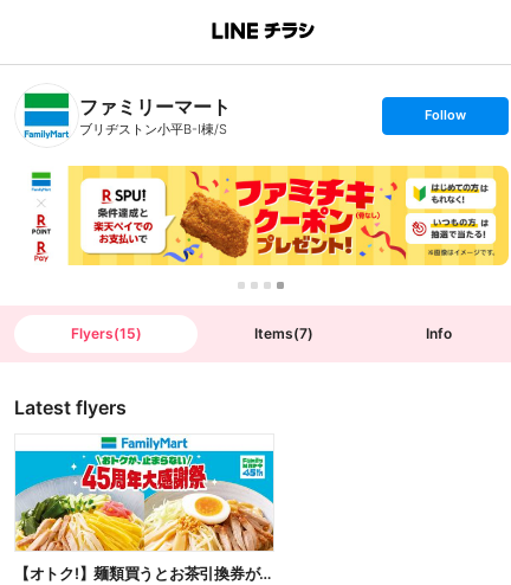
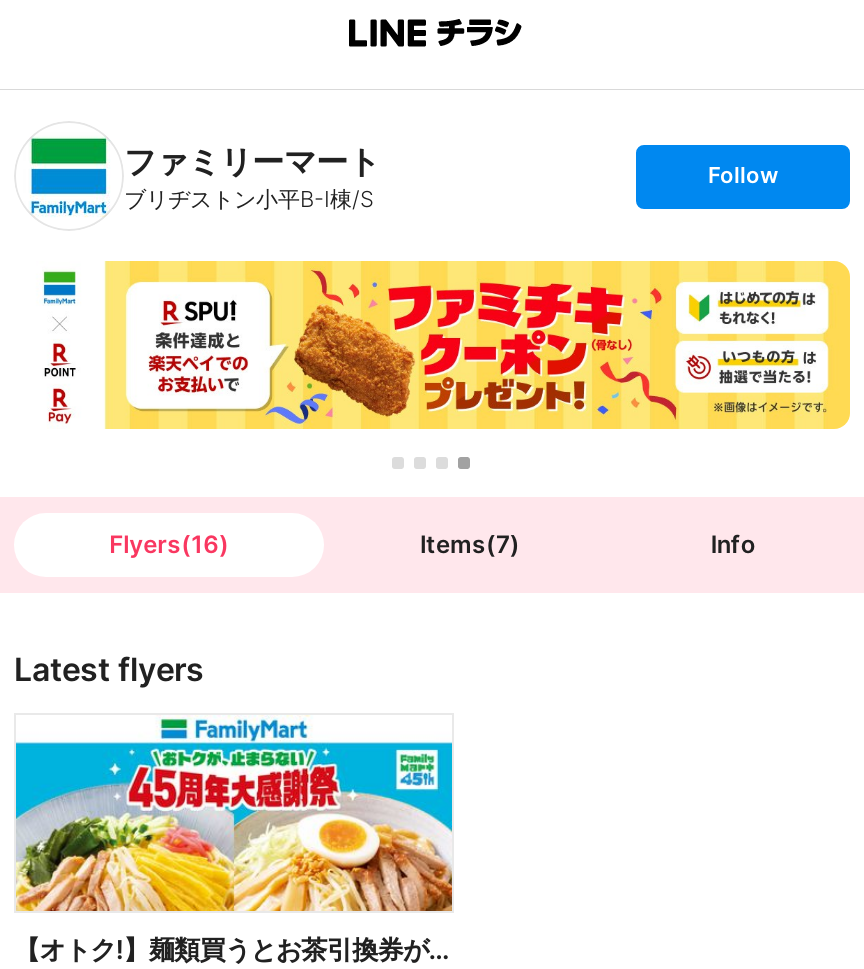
[71,324,142,342] Flyers(15) -> [109,528,229,558] Flyers(16)

